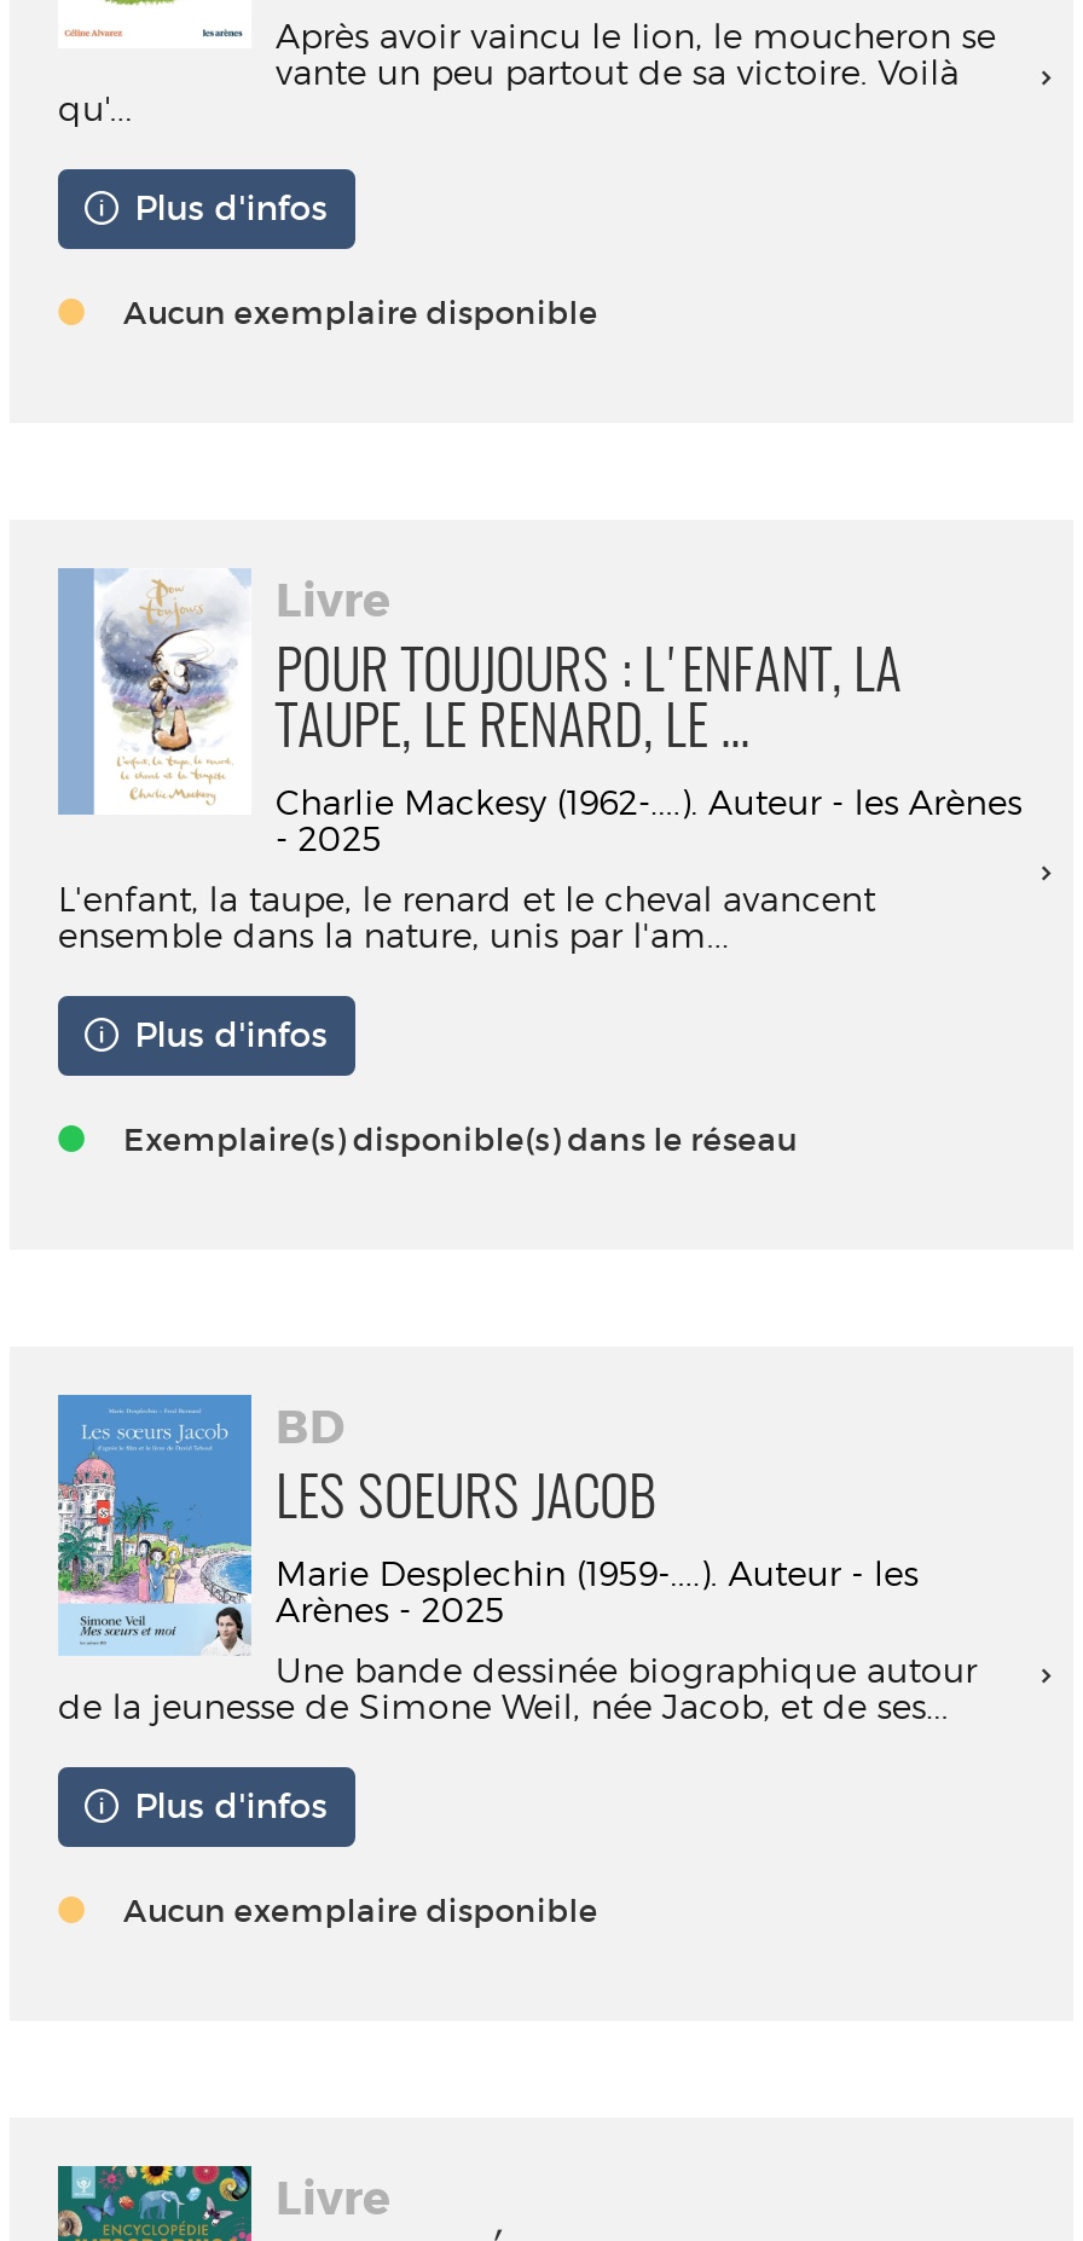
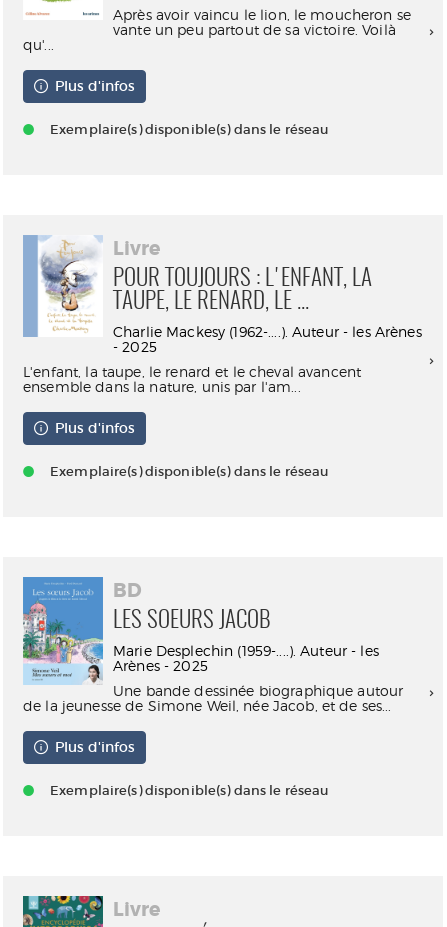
[123,293,598,334] Aucun exemplaire disponible -> [50,121,328,138] Exemplaire(s) disponible(s) dans le réseau
[123,1891,598,1932] Aucun exemplaire disponible -> [50,782,328,799] Exemplaire(s) disponible(s) dans le réseau

